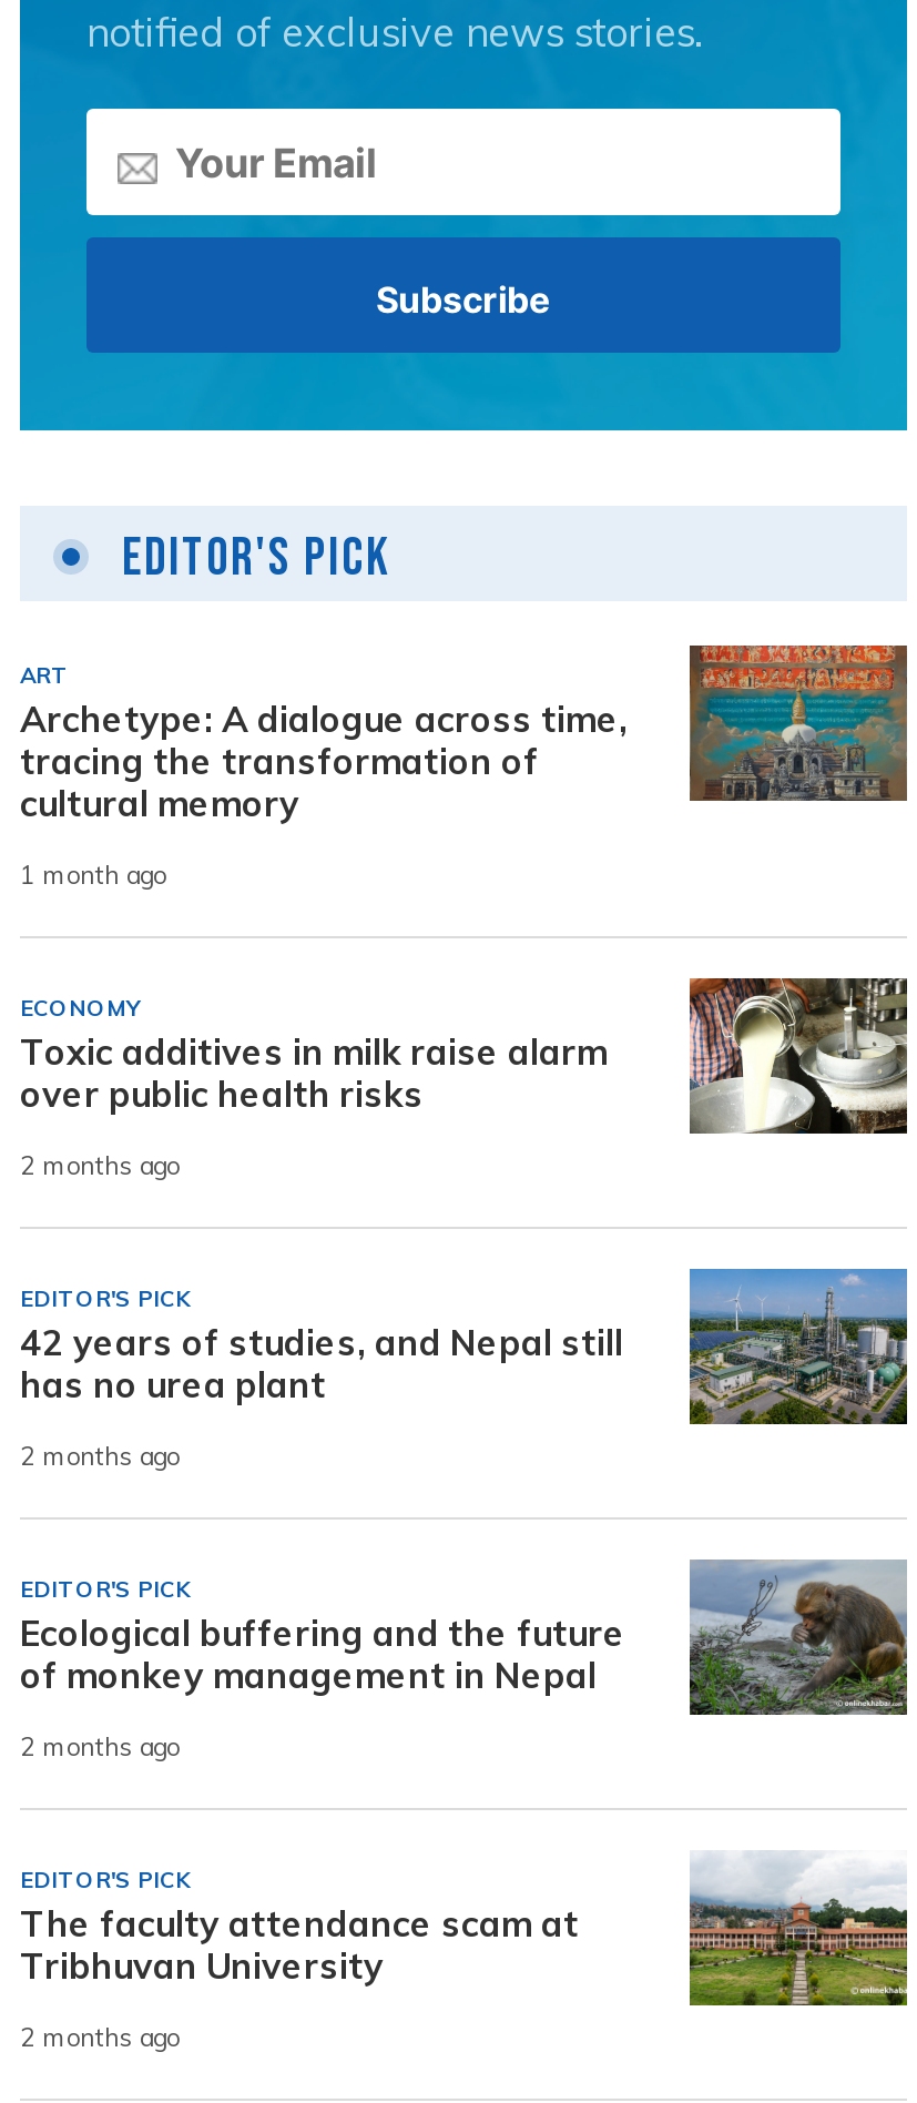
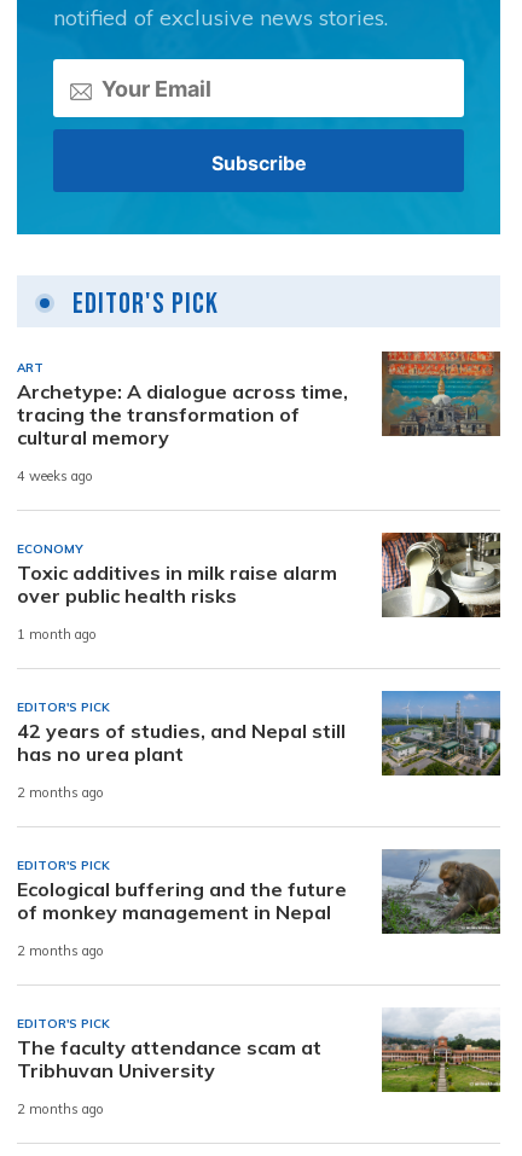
[20,860,166,891] 1 month ago -> [17,468,93,485] 4 weeks ago
[20,1150,180,1181] 2 months ago -> [17,626,97,643] 1 month ago

